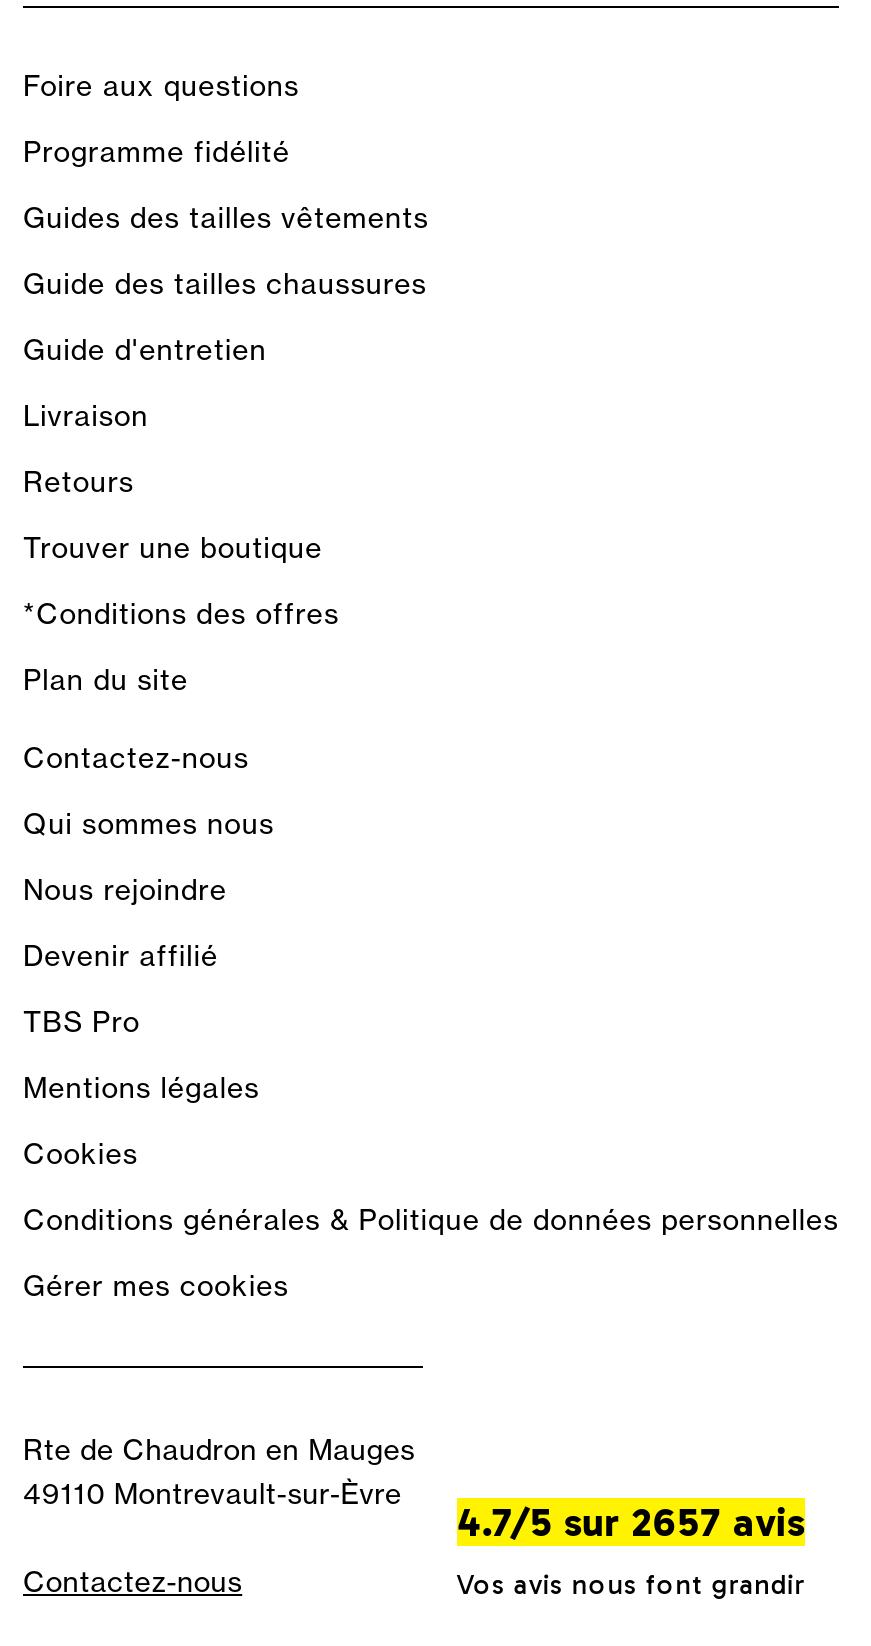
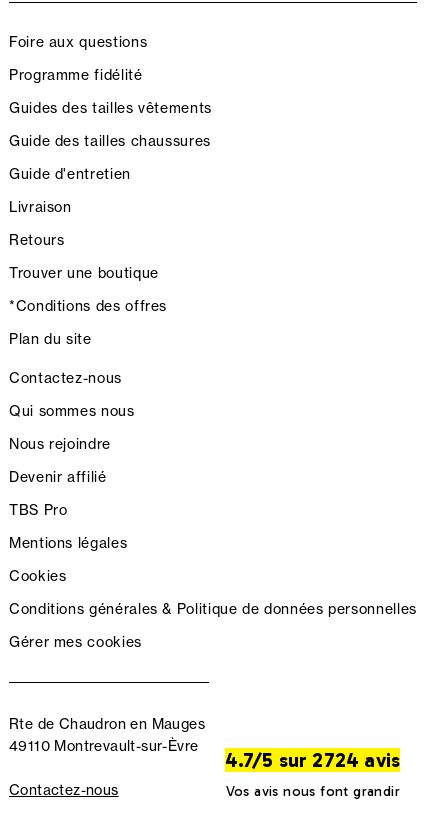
[457,1497,805,1545] 4.7/5 sur 2657 avis -> [225,748,400,772] 4.7/5 sur 2724 avis

